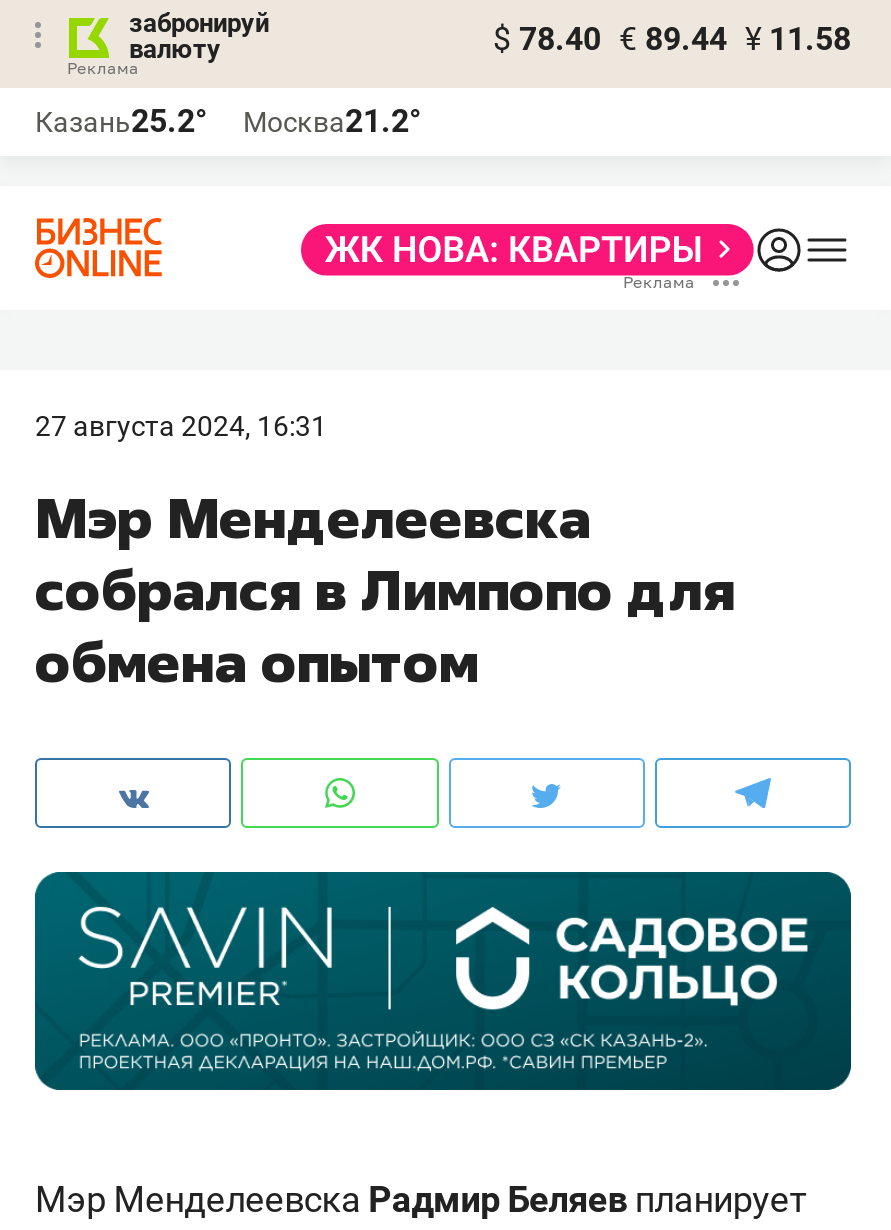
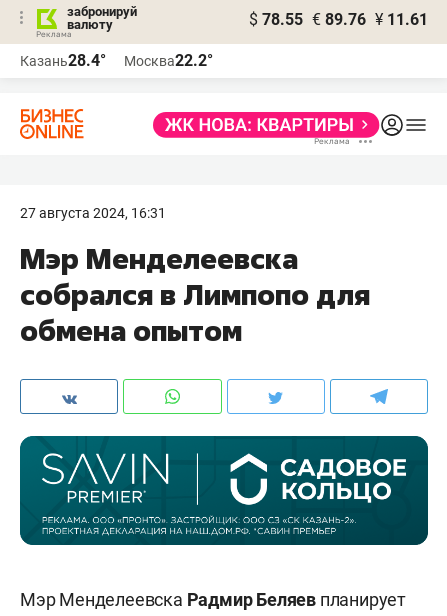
[493,20,851,58] $ 78.40 € 89.44 ¥ 11.58 -> [249,10,428,29] $ 78.55 € 89.76 ¥ 11.61
[35,102,207,140] Казань25.2° -> [20,51,106,70] Казань28.4°
[243,102,421,140] Москва21.2° -> [124,51,213,70] Москва22.2°

